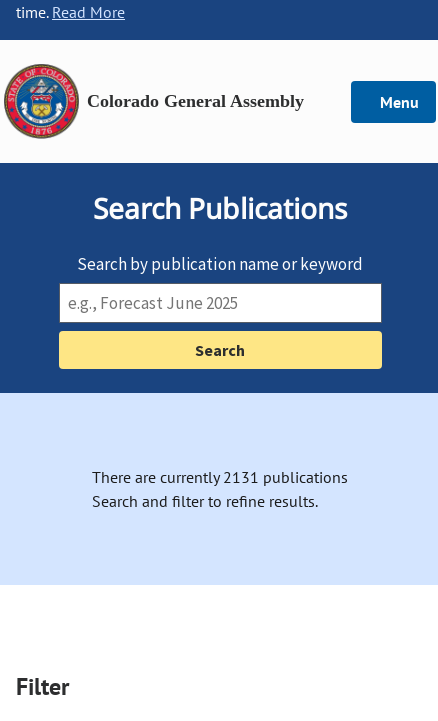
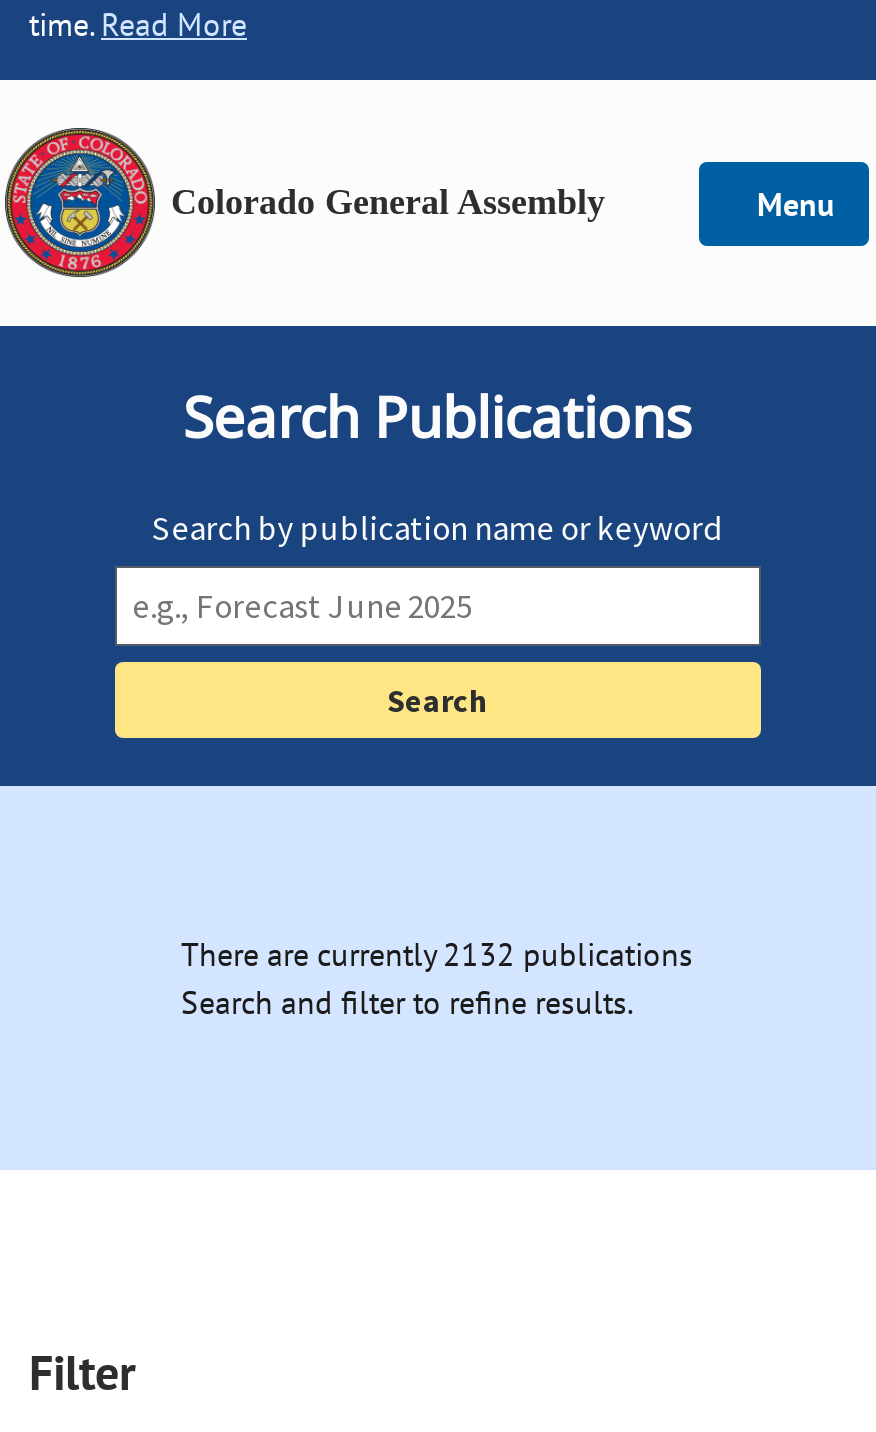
[92,467,348,487] There are currently 2131 publications -> [181,934,693,974] There are currently 2132 publications

